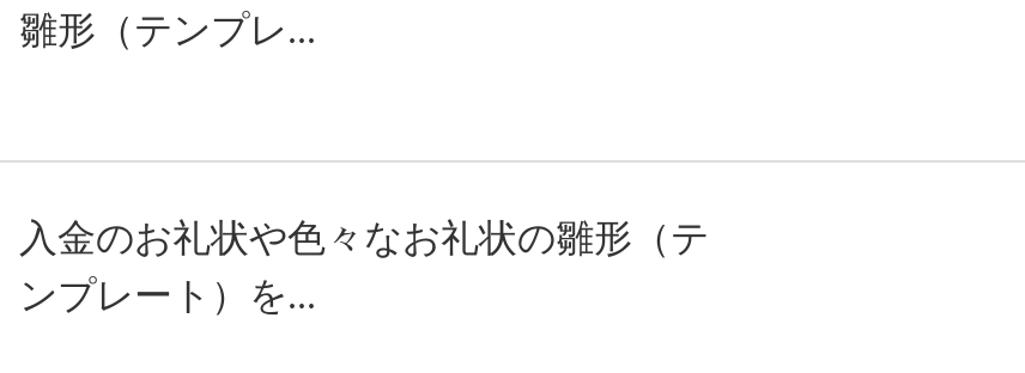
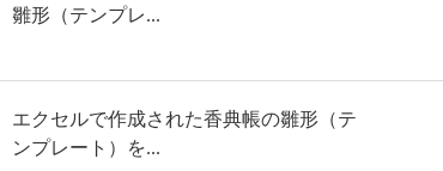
[19,218,709,258] 入金のお礼状や色々なお礼状の雛形（テ -> [12,109,357,129] エクセルで作成された香典帳の雛形（テ

